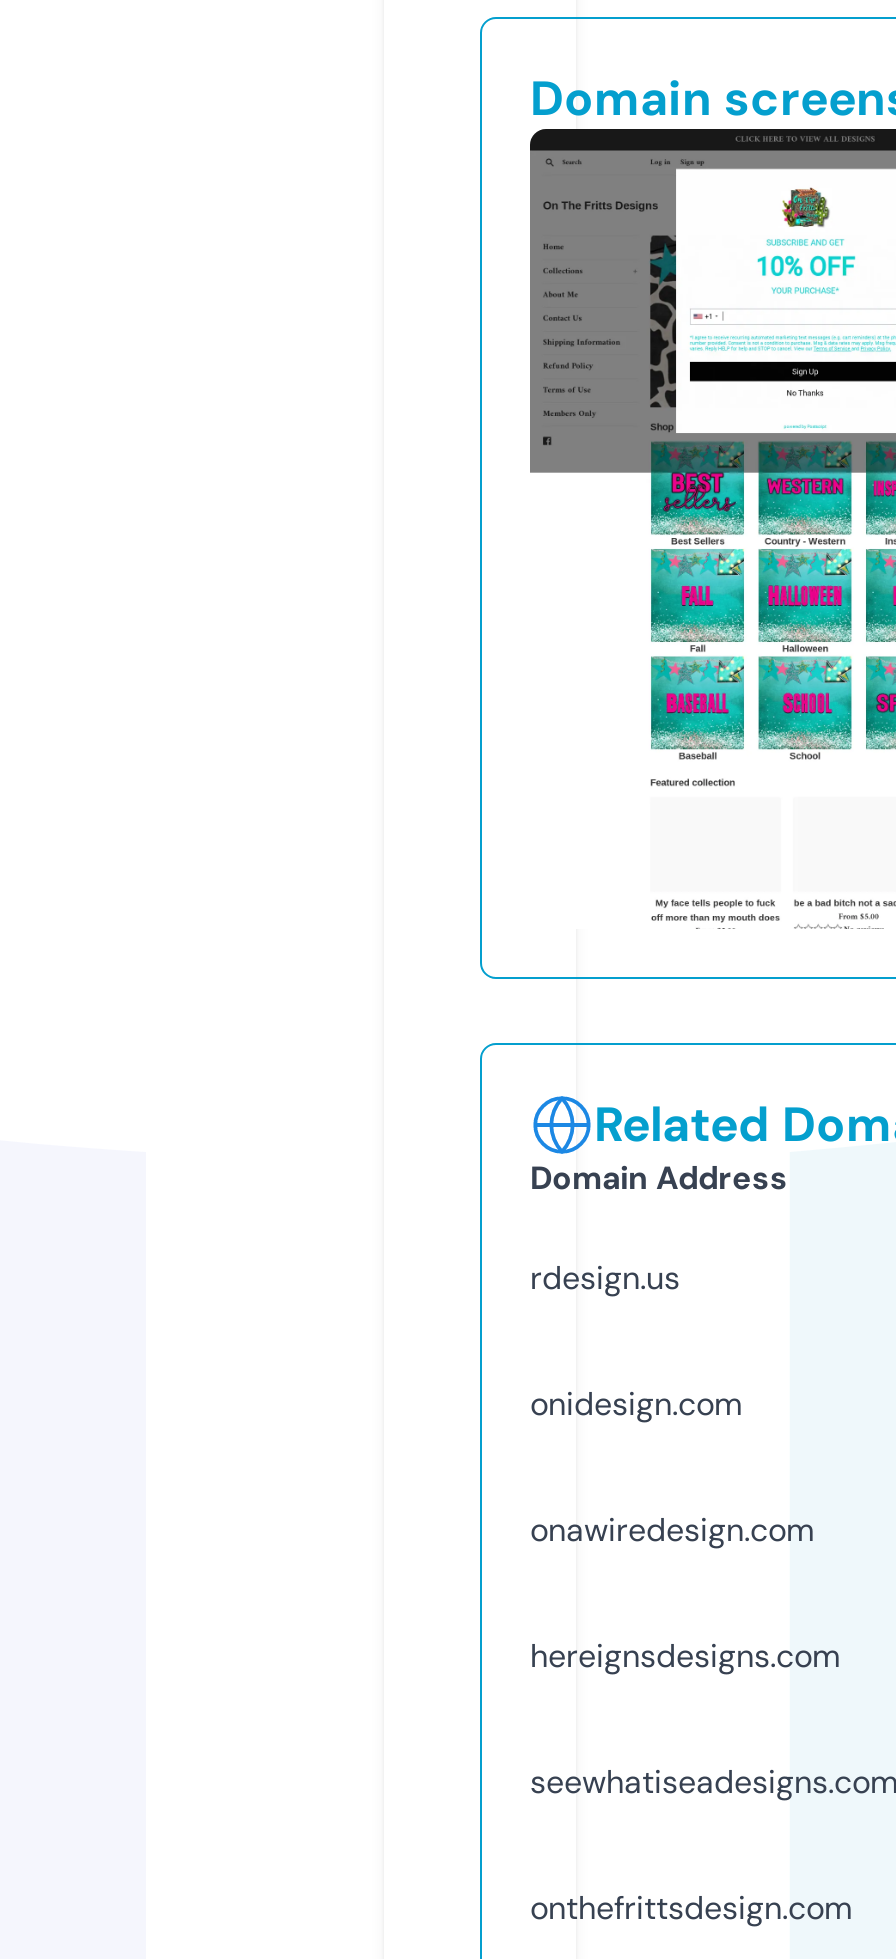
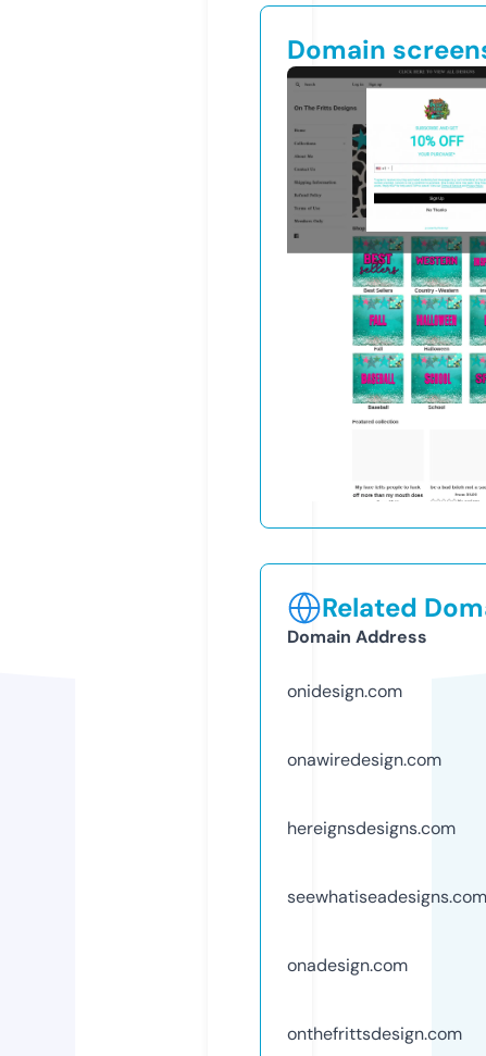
[530,1257,680,1299] rdesign.us -> none
moved [530,1383,896,1803] -> [287,679,486,908]: onidesign.com | onawiredesign.com | hereignsdesigns.com | seewhatiseadesigns.com
none -> [287,954,408,976] onadesign.com

